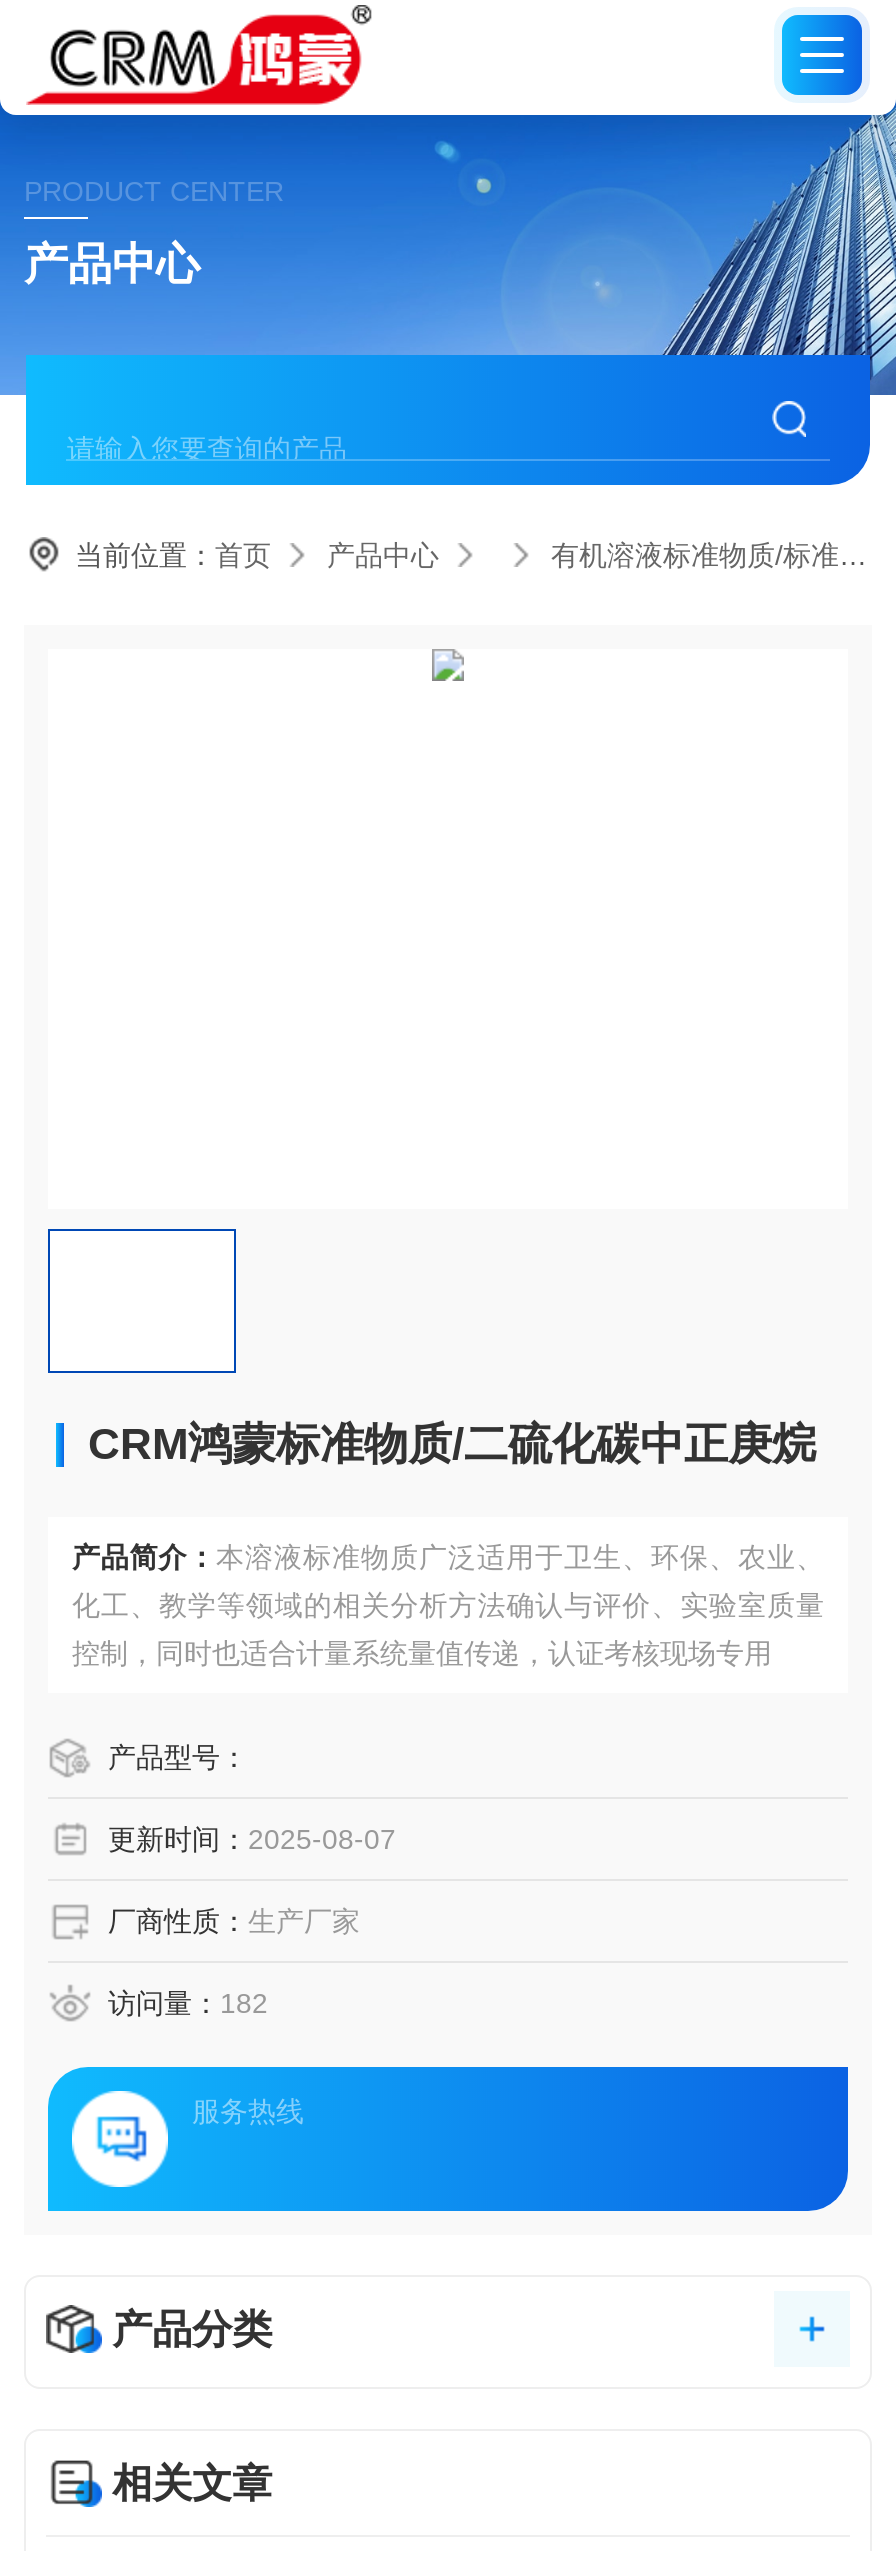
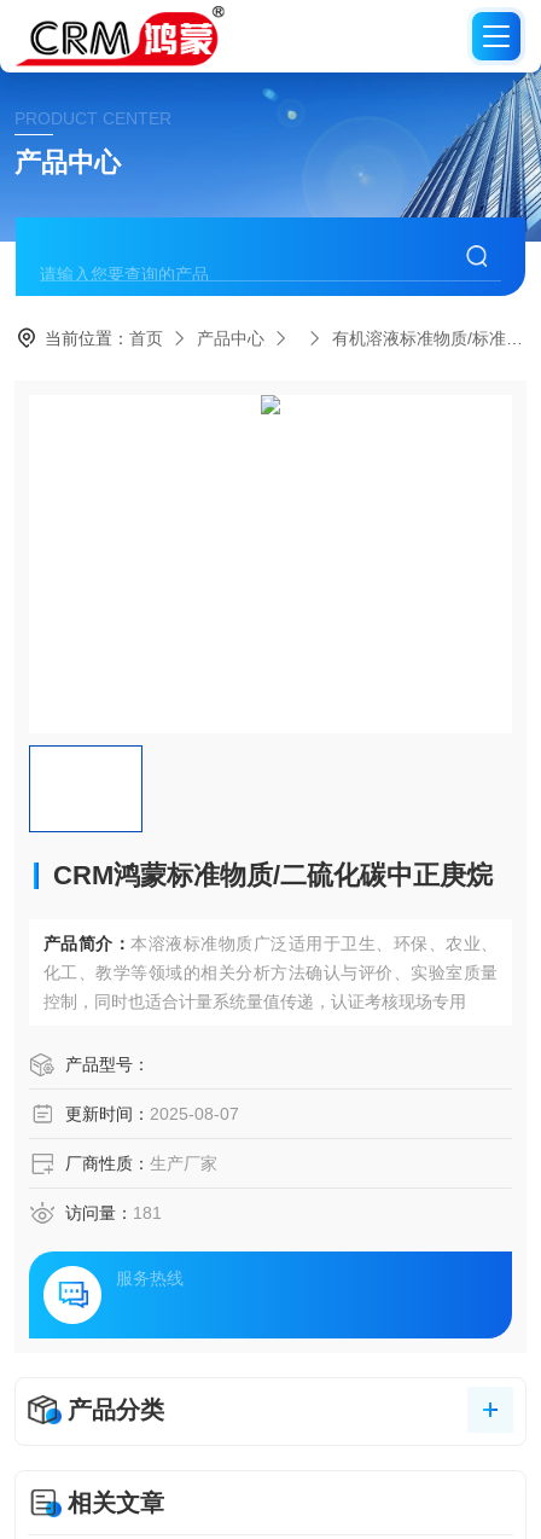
[108,1987,268,2019] 访问量：182 -> [65,1203,162,1223] 访问量：181

